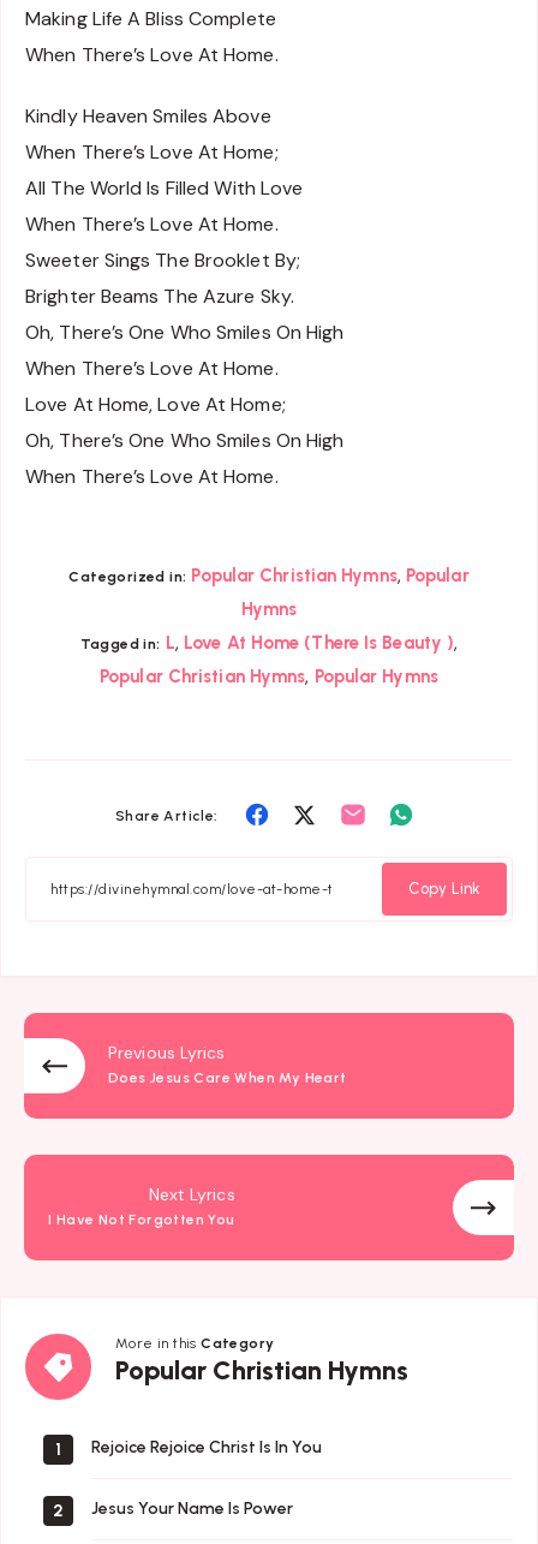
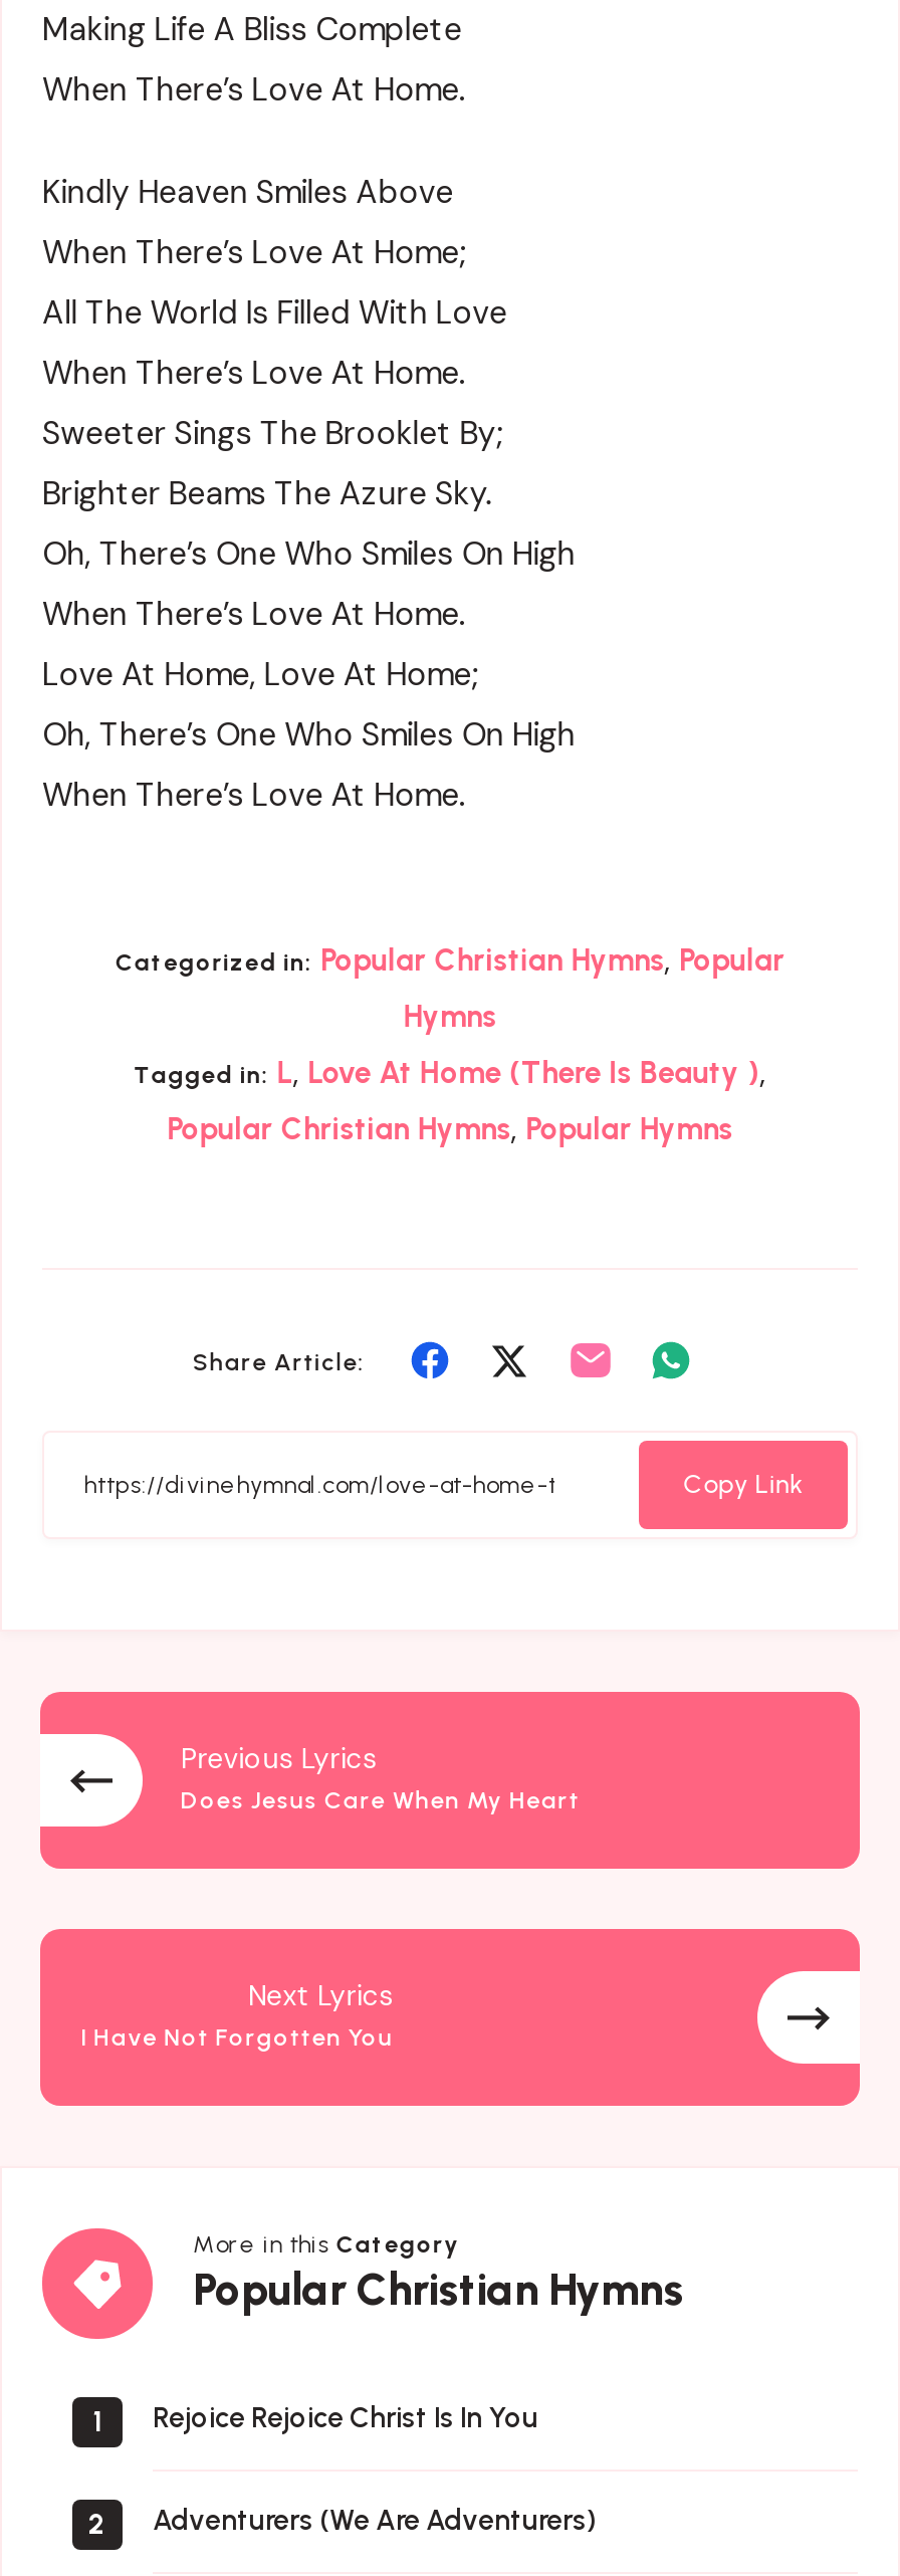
[91,1498,293,1519] Jesus Your Name Is Power -> [153,2503,597,2538] Adventurers (We Are Adventurers)

